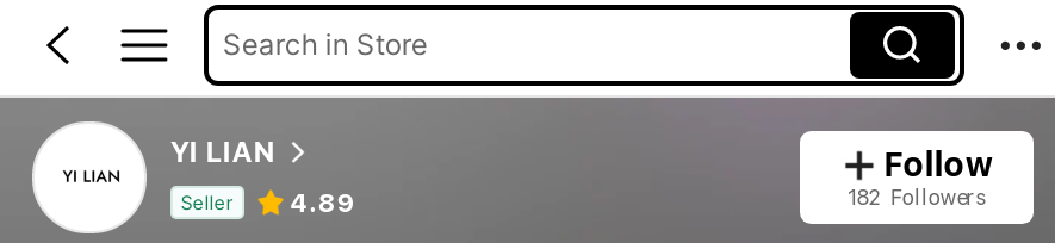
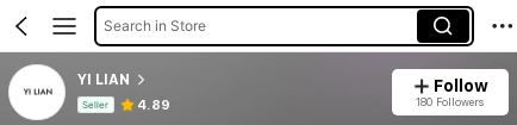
[847,183,985,209] 182 Followers -> [416,95,484,108] 180 Followers

